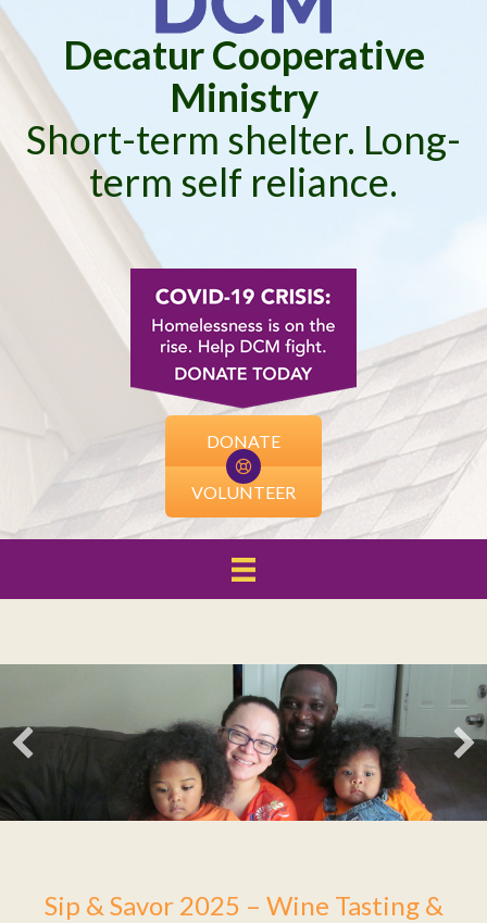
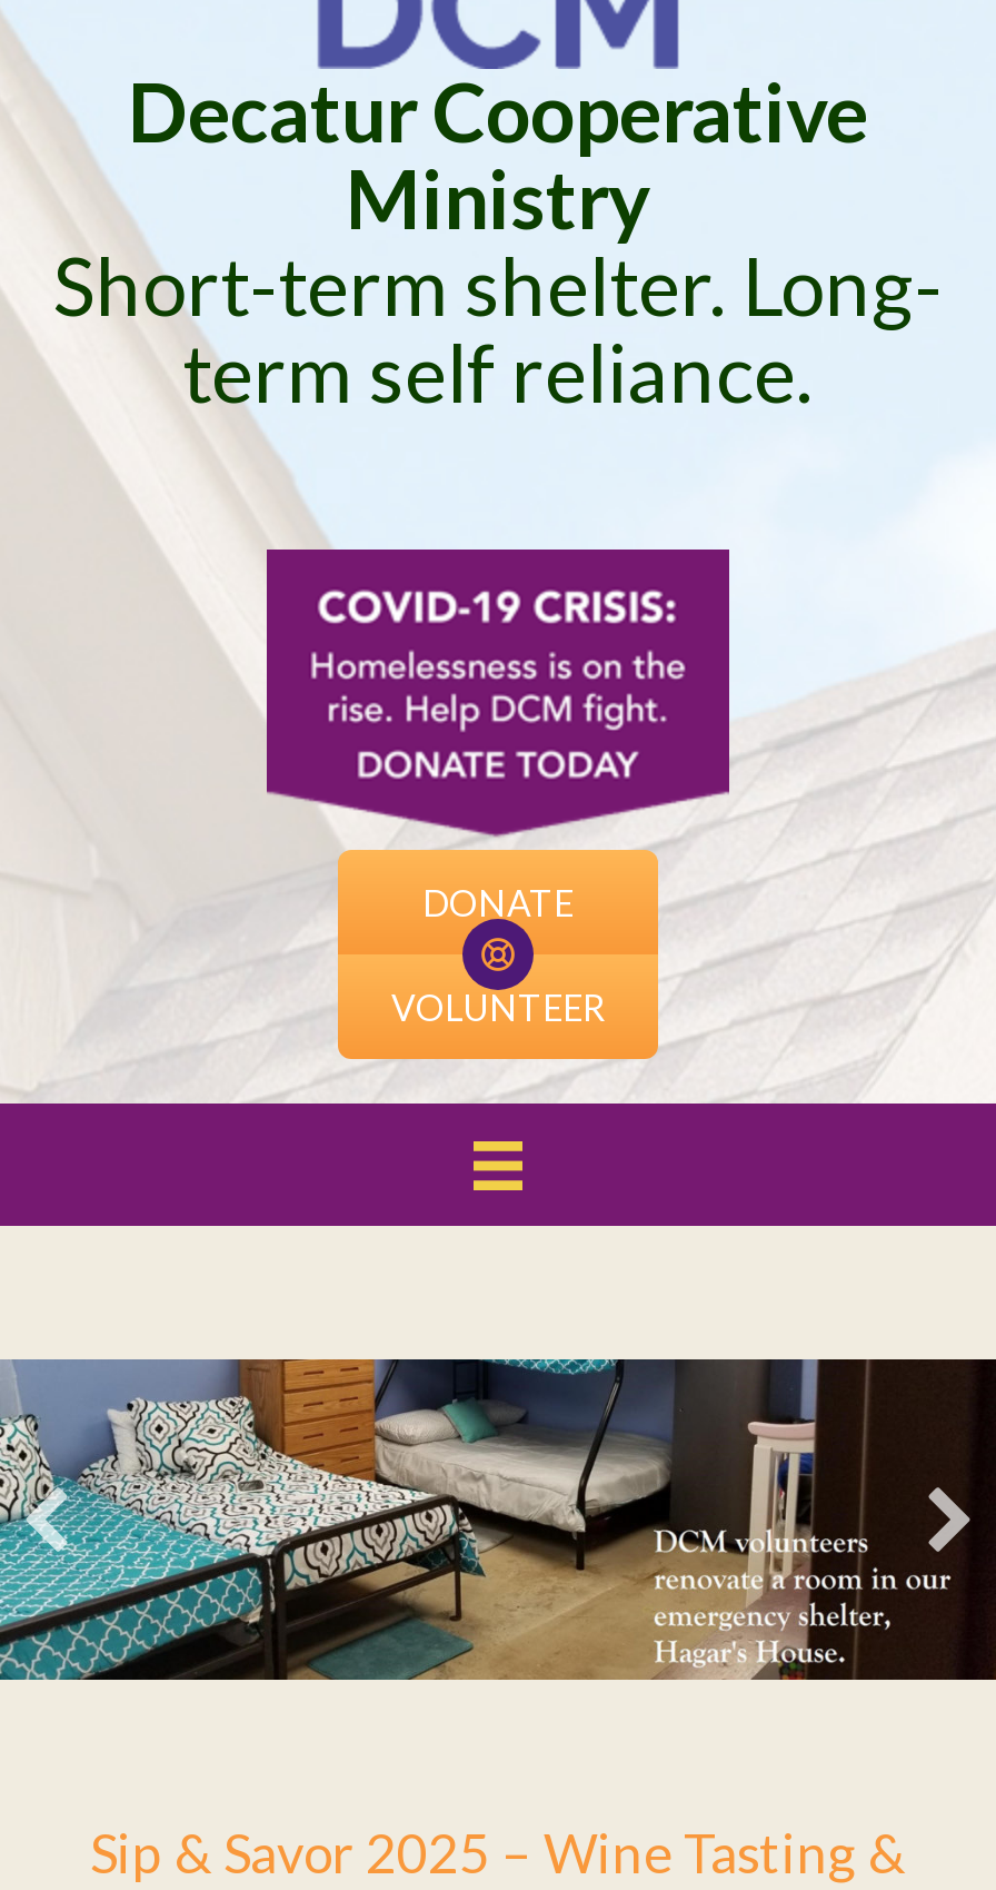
[3,664,484,822] [image] -> [7,1359,989,1684] [image]

